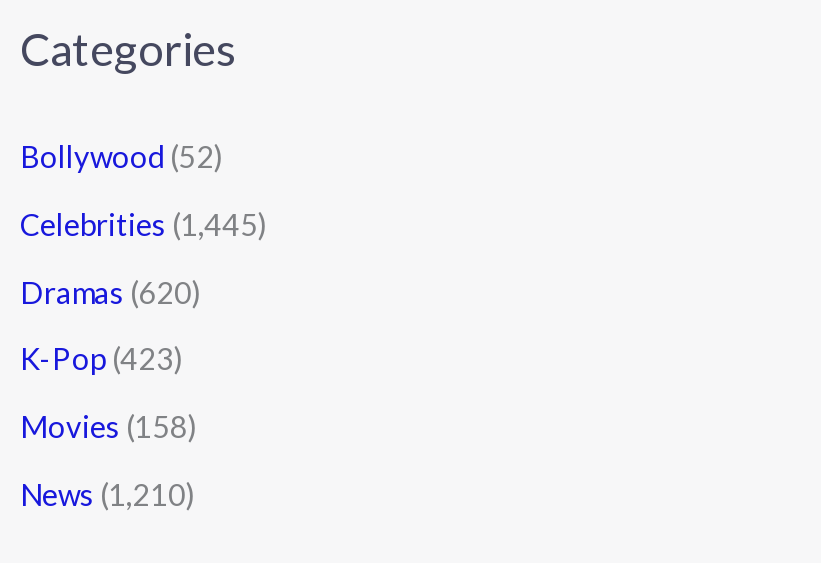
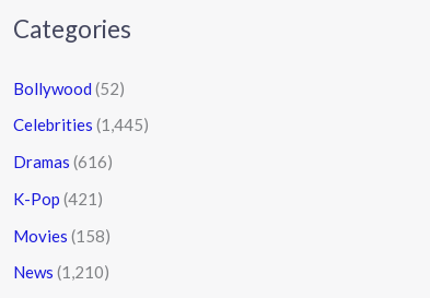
[20,273,202,309] Dramas (620) -> [13,152,113,171] Dramas (616)
[20,341,184,377] K-Pop (423) -> [13,189,103,208] K-Pop (421)

